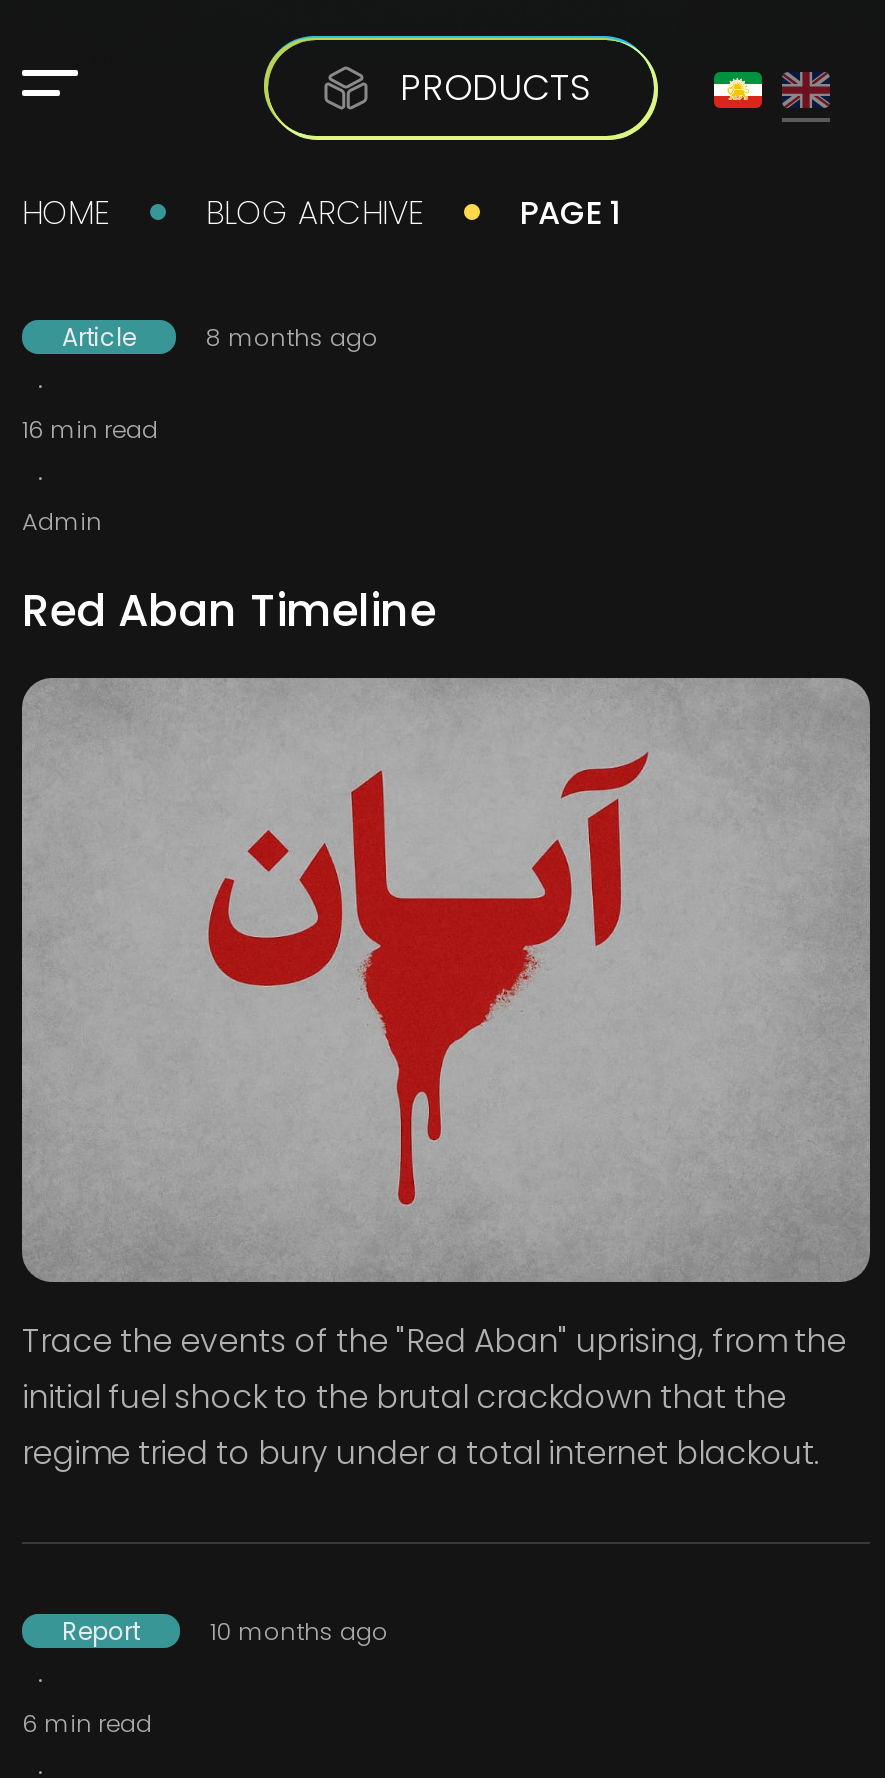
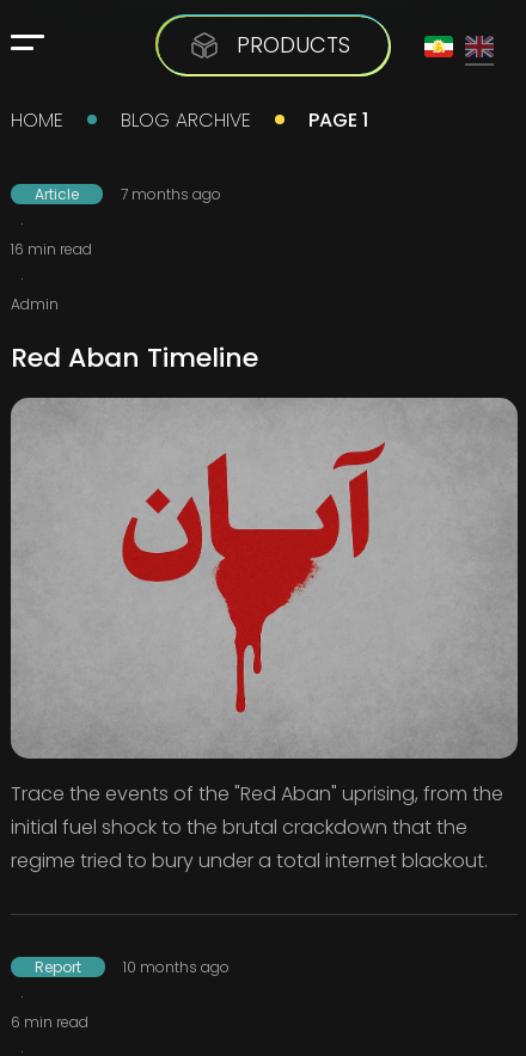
[206,320,378,354] 8 months ago -> [121,184,221,204] 7 months ago

